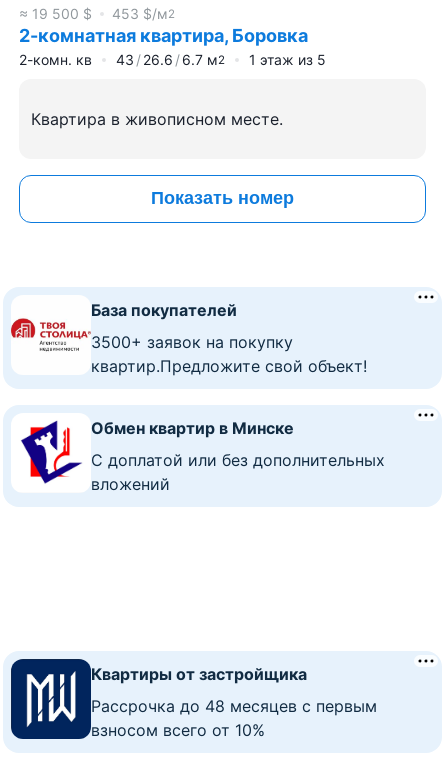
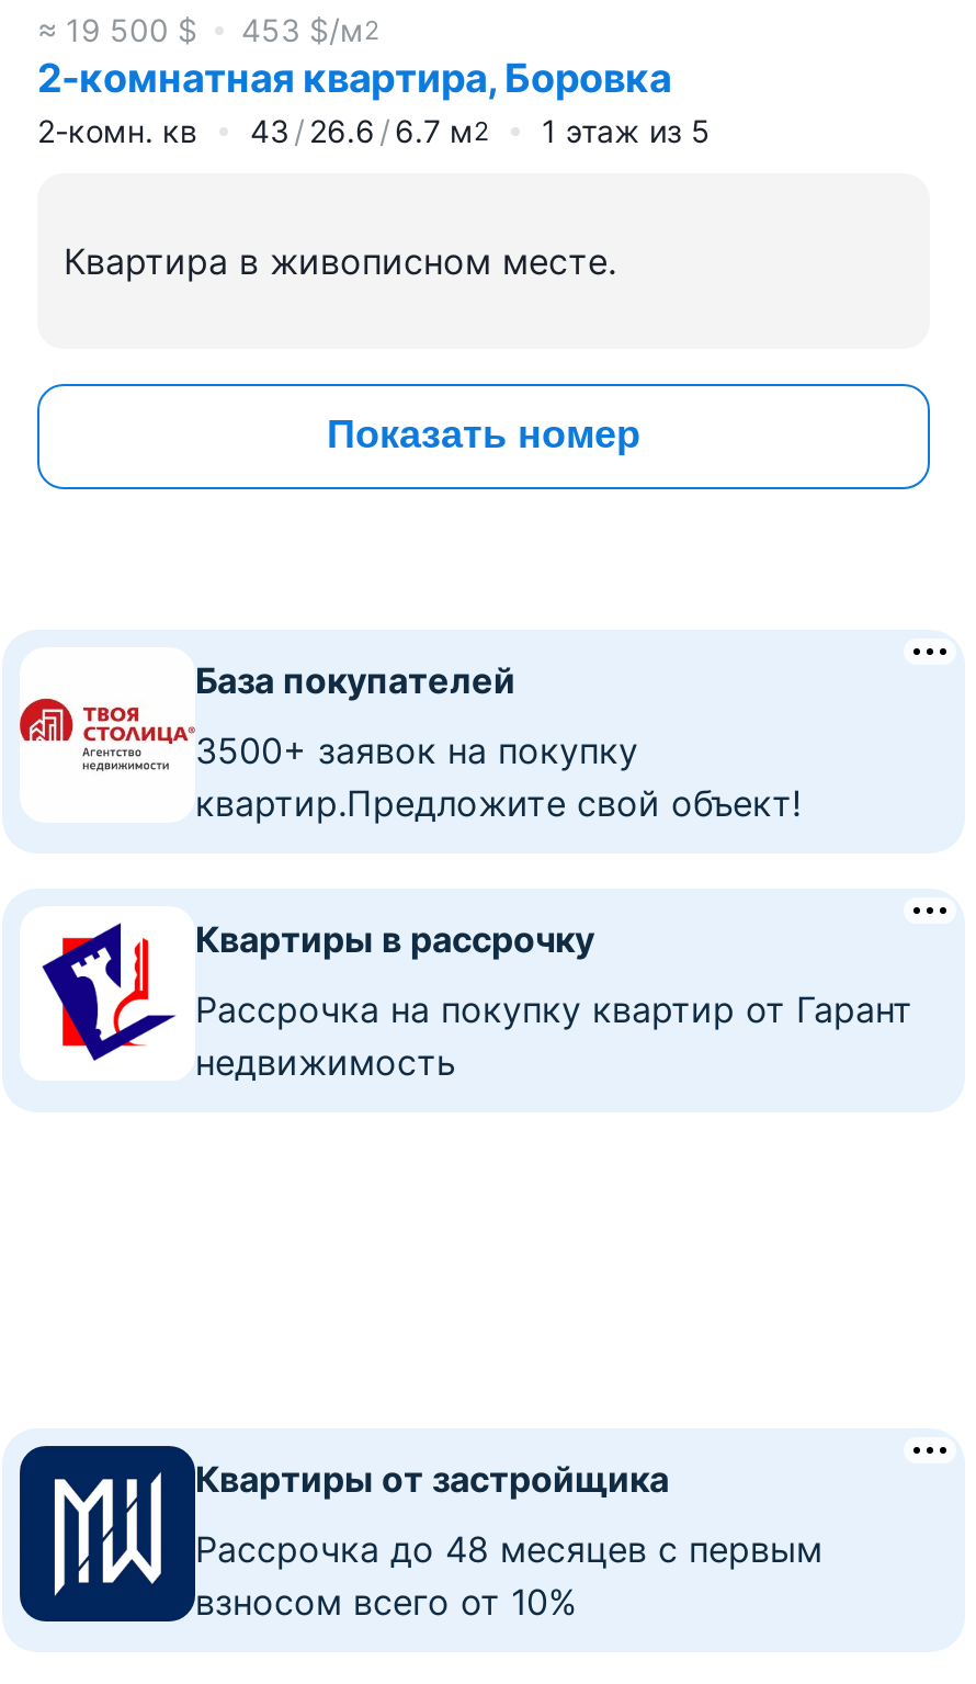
[91,417,294,437] Обмен квартир в Минске -> [195,916,594,960] Квартиры в рассрочку
[91,449,385,493] C доплатой или без дополнительных | вложений -> [195,986,912,1083] Рассрочка на покупку квартир от Гарант | недвижимость

